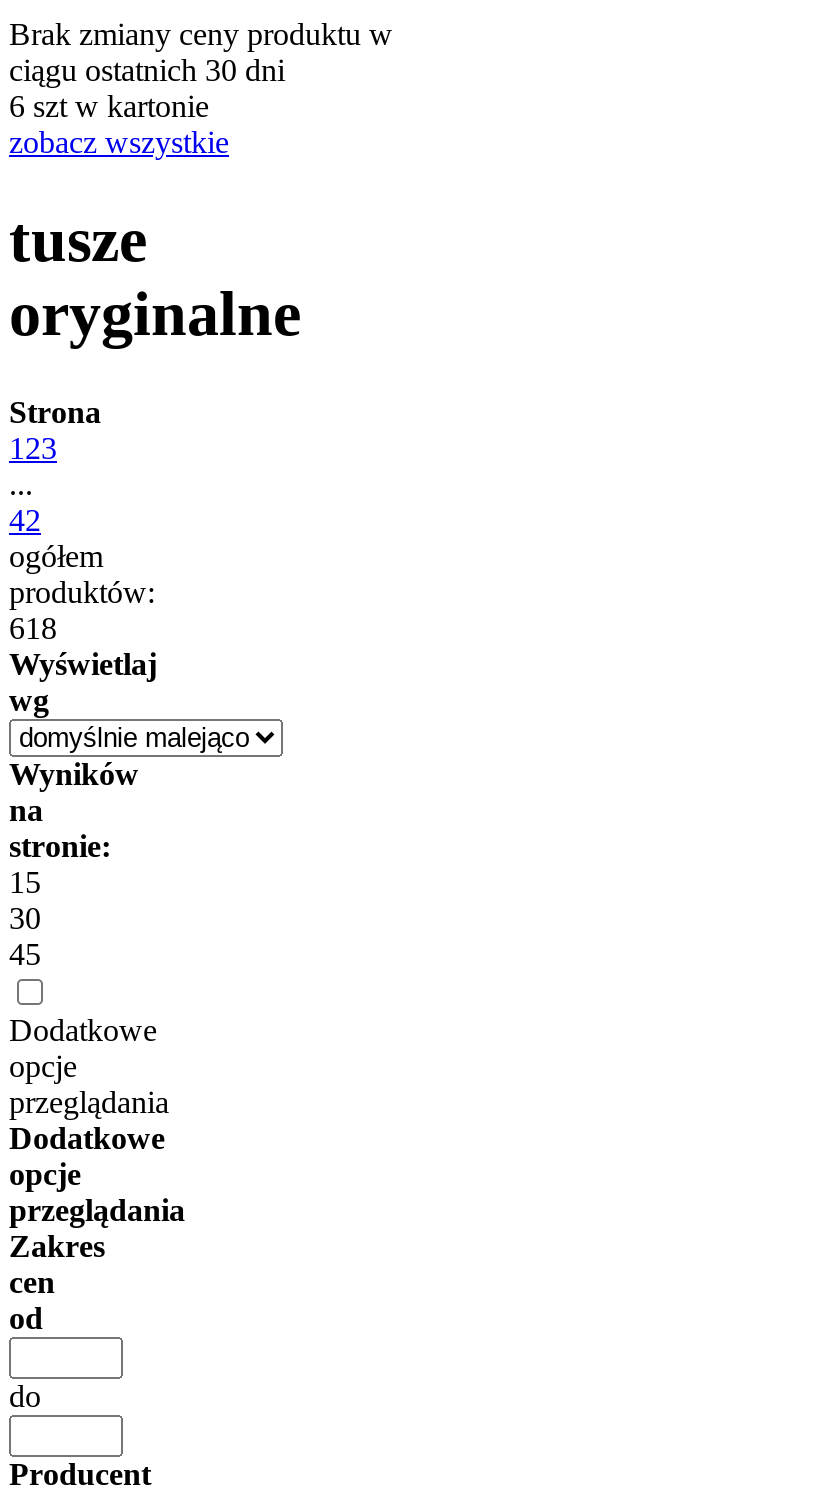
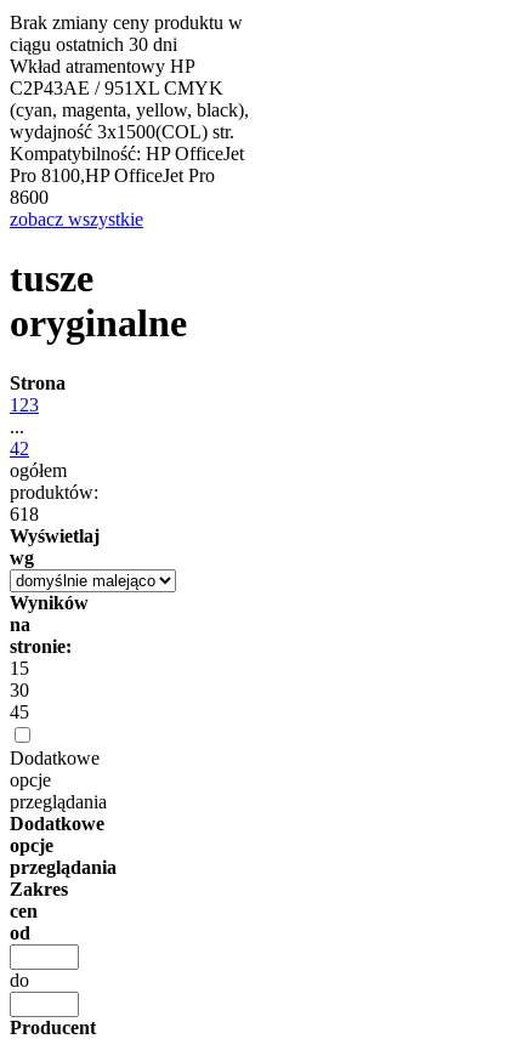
[9,89,209,123] 6 szt w kartonie -> [10,56,249,207] Wkład atramentowy HP | C2P43AE / 951XL CMYK | (cyan, magenta, yellow, black), | wydajność 3x1500(COL) str. | Kompatybilność: HP OfficeJet | Pro 8100,HP OfficeJet Pro | 8600

